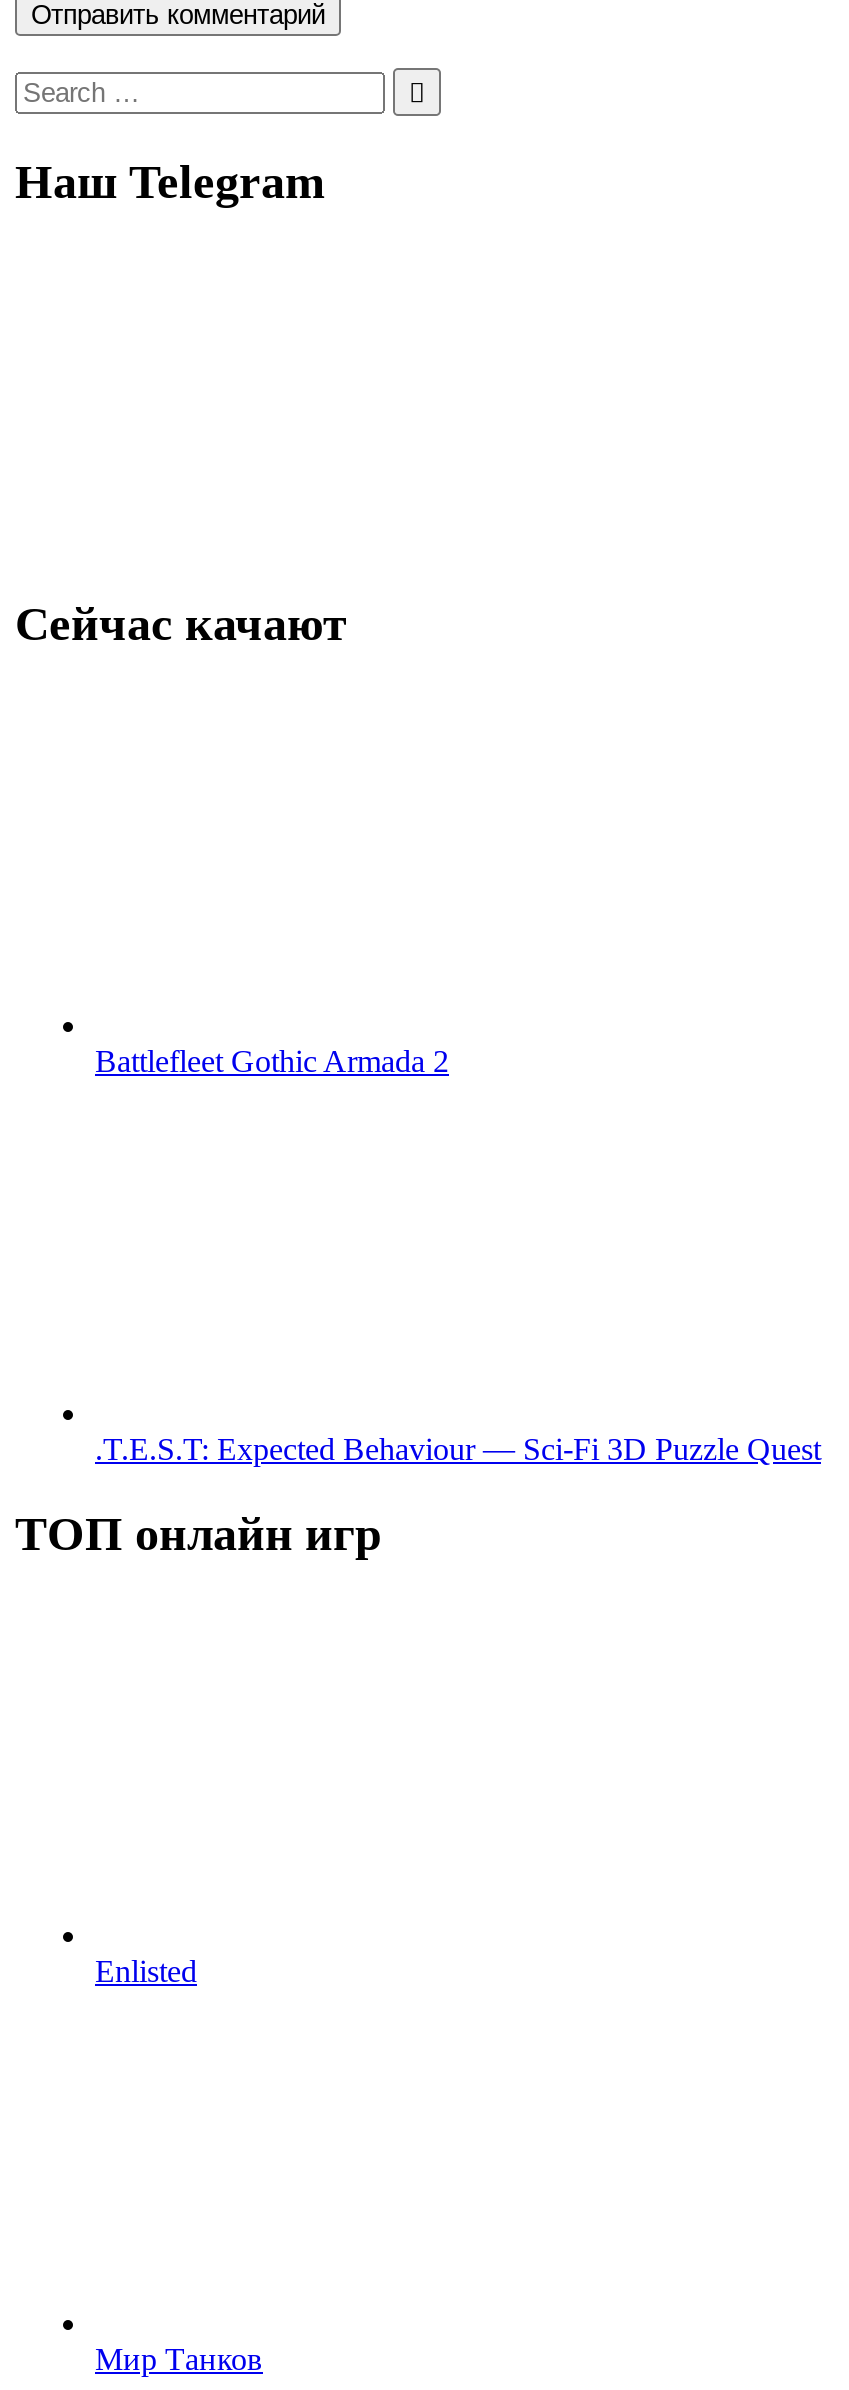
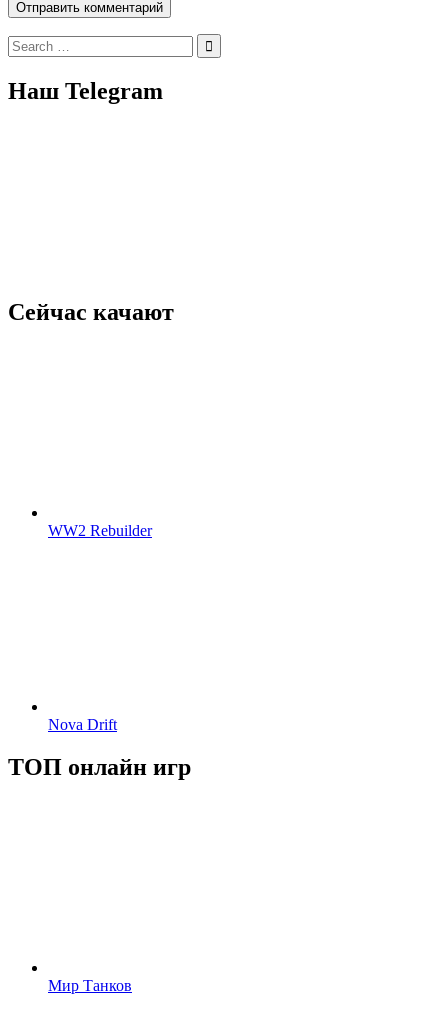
[95,1043,449,1077] Battlefleet Gothic Armada 2 -> [48,522,152,539] WW2 Rebuilder
[95,1431,821,1465] .T.E.S.T: Expected Behaviour — Sci-Fi 3D Puzzle Quest -> [48,716,117,733] Nova Drift
[95,1953,197,1987] Enlisted -> none

